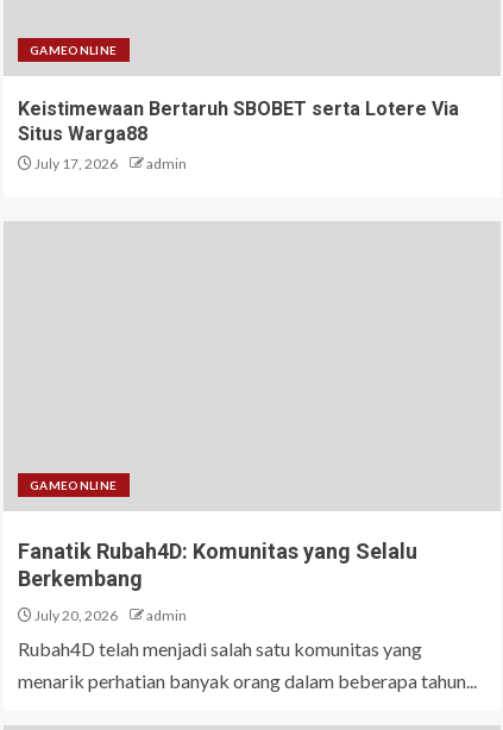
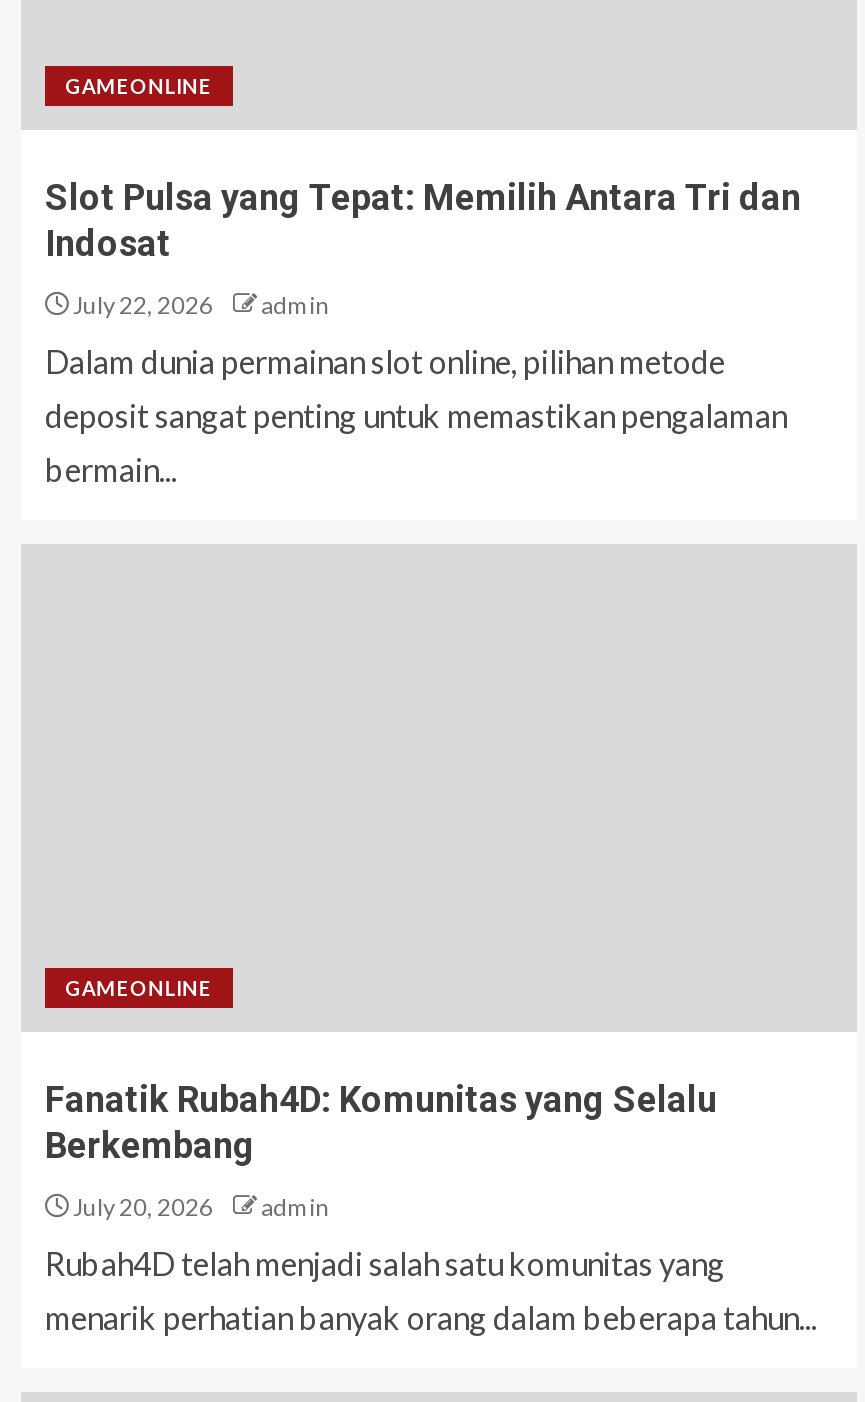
[18,97,459,172] Keistimewaan Bertaruh SBOBET serta Lotere Via | Situs Warga88 | July 17, 2026 -> [45,176,801,320] Slot Pulsa yang Tepat: Memilih Antara Tri dan | Indosat | July 22, 2026
none -> [45,342,787,488] Dalam dunia permainan slot online, pilihan metode | deposit sangat penting untuk memastikan pengalaman | bermain...

